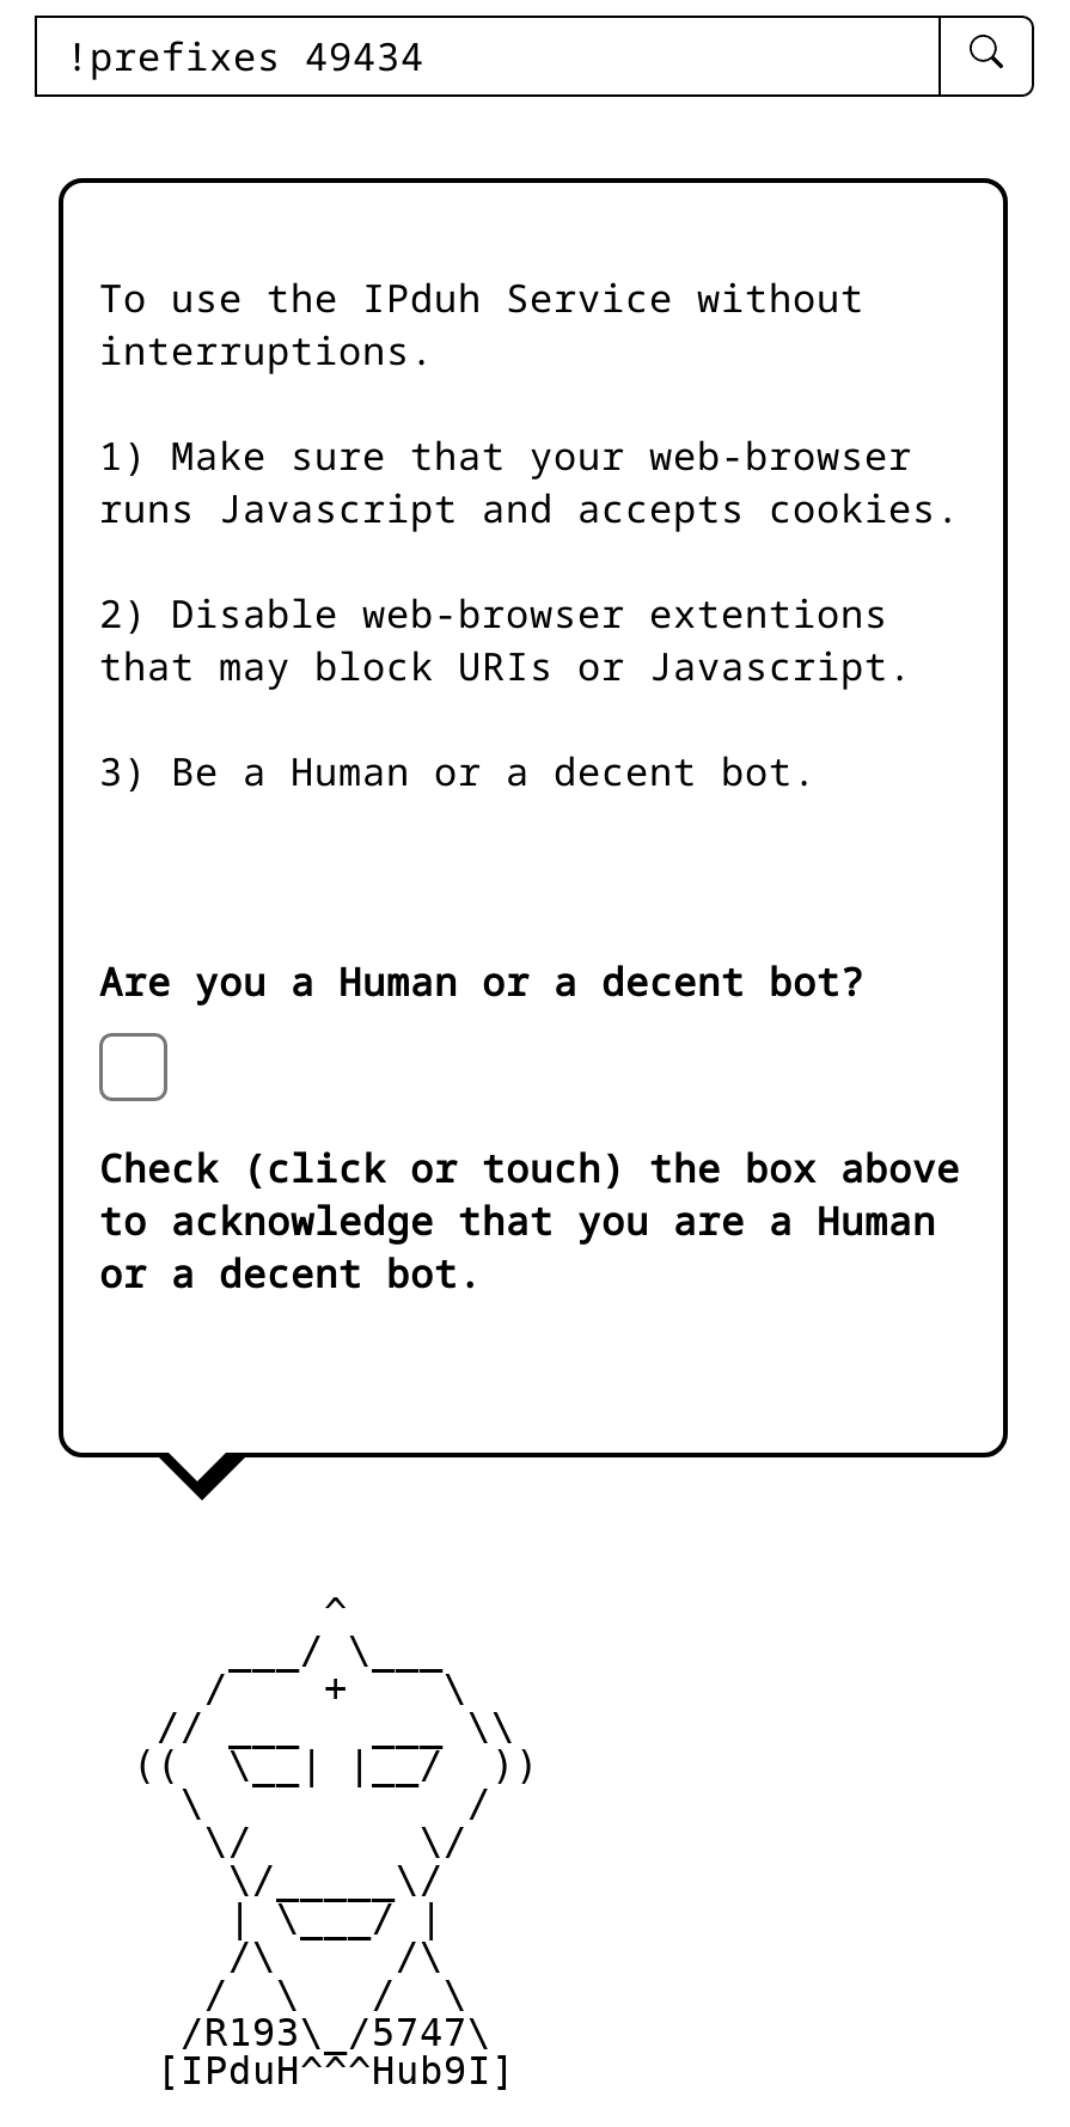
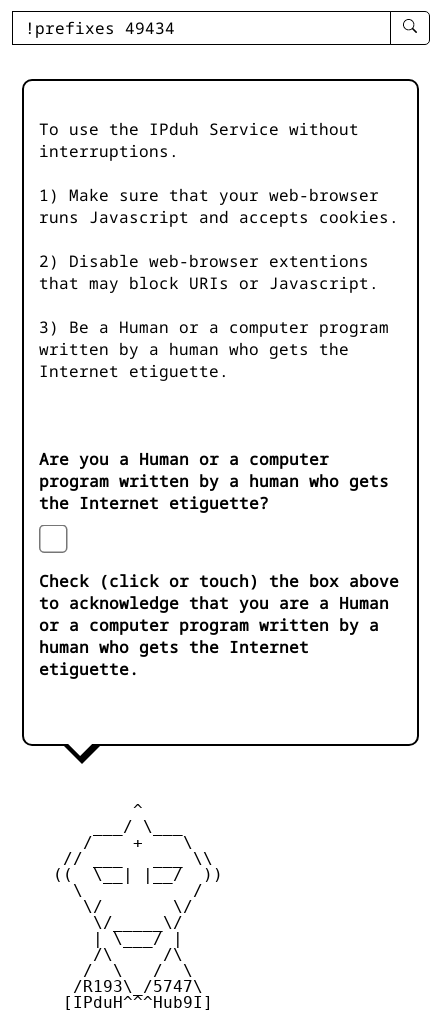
[99,745,817,798] 3) Be a Human or a decent bot. -> [39,316,389,382] 3) Be a Human or a computer program | written by a human who gets the | Internet etiguette.
[99,956,864,1008] Are you a Human or a decent bot? -> [39,448,389,514] Are you a Human or a computer | program written by a human who gets | the Internet etiguette?
[99,1248,482,1300] or a decent bot. -> [39,614,379,680] or a computer program written by a | human who gets the Internet | etiguette.

